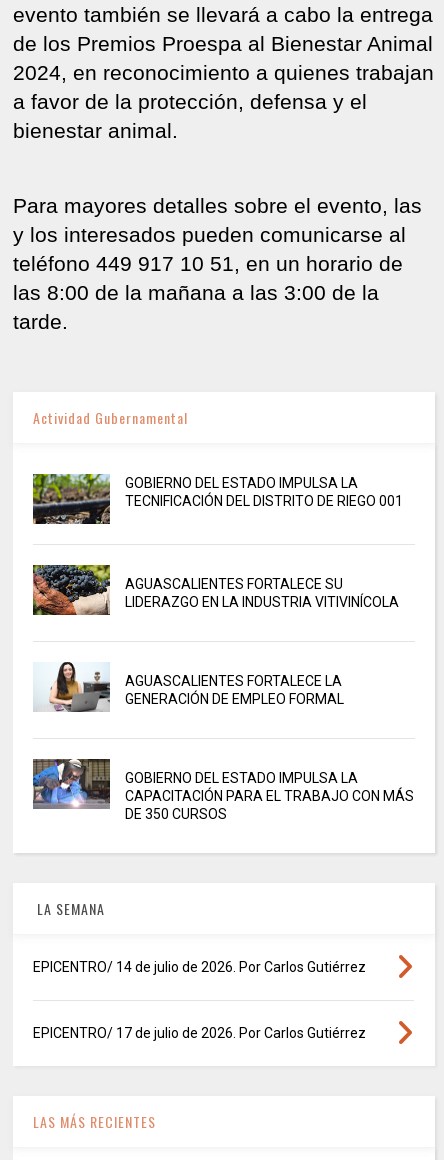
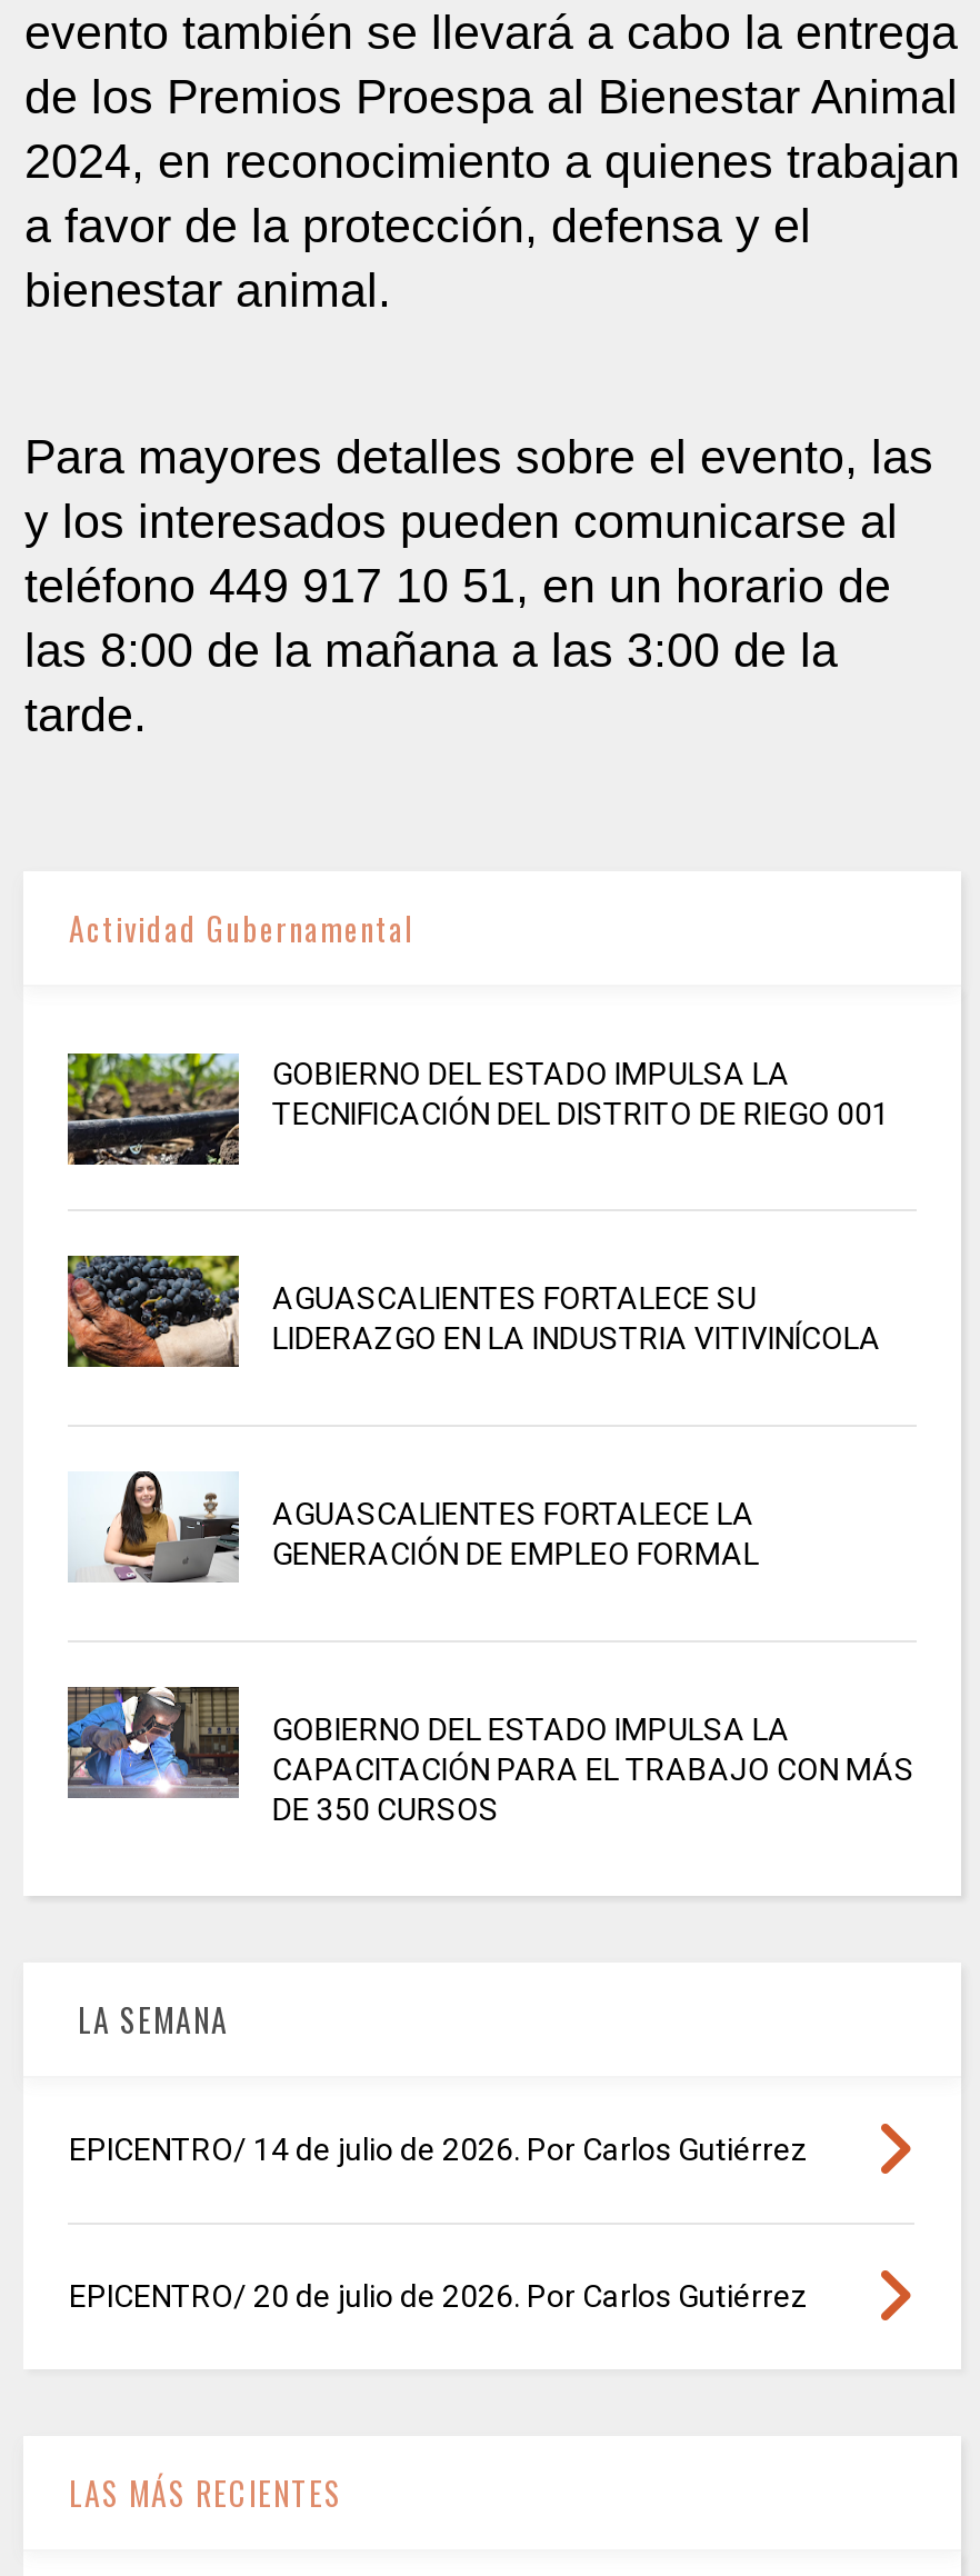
[33,1025,366,1041] EPICENTRO/ 17 de julio de 2026. Por Carlos Gutiérrez -> [69,2278,809,2314] EPICENTRO/ 20 de julio de 2026. Por Carlos Gutiérrez

